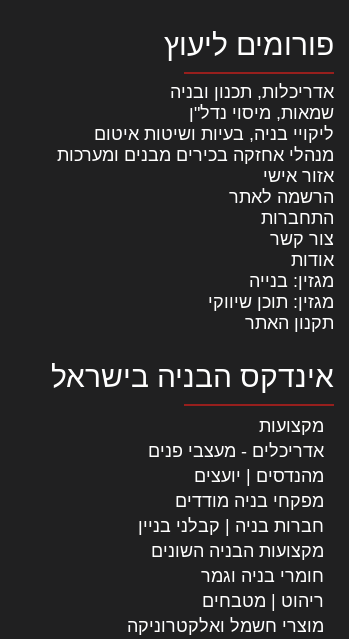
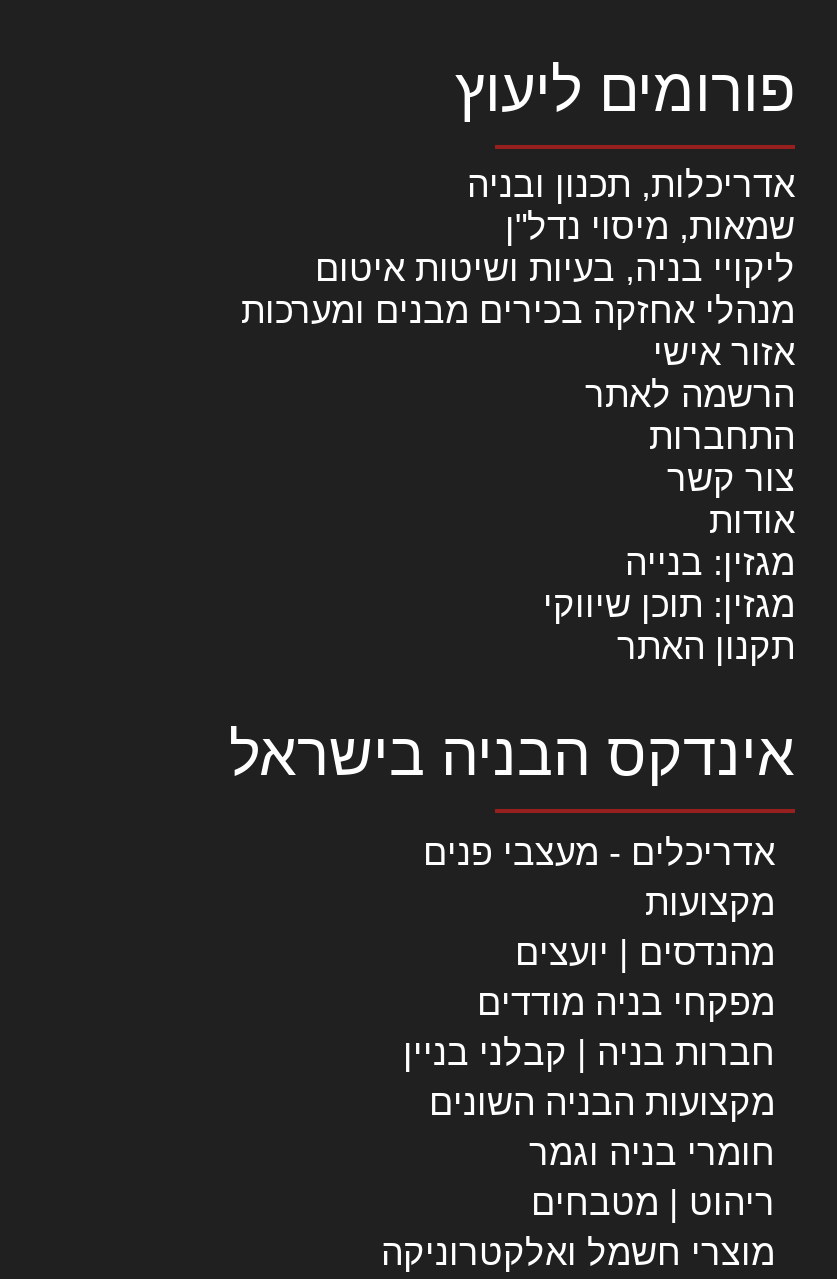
moved [259,415,324,435] -> [645,882,775,922]: מקצועות
moved [148,440,324,460] -> [423,832,775,872]: אדריכלים - מעצבי פנים

